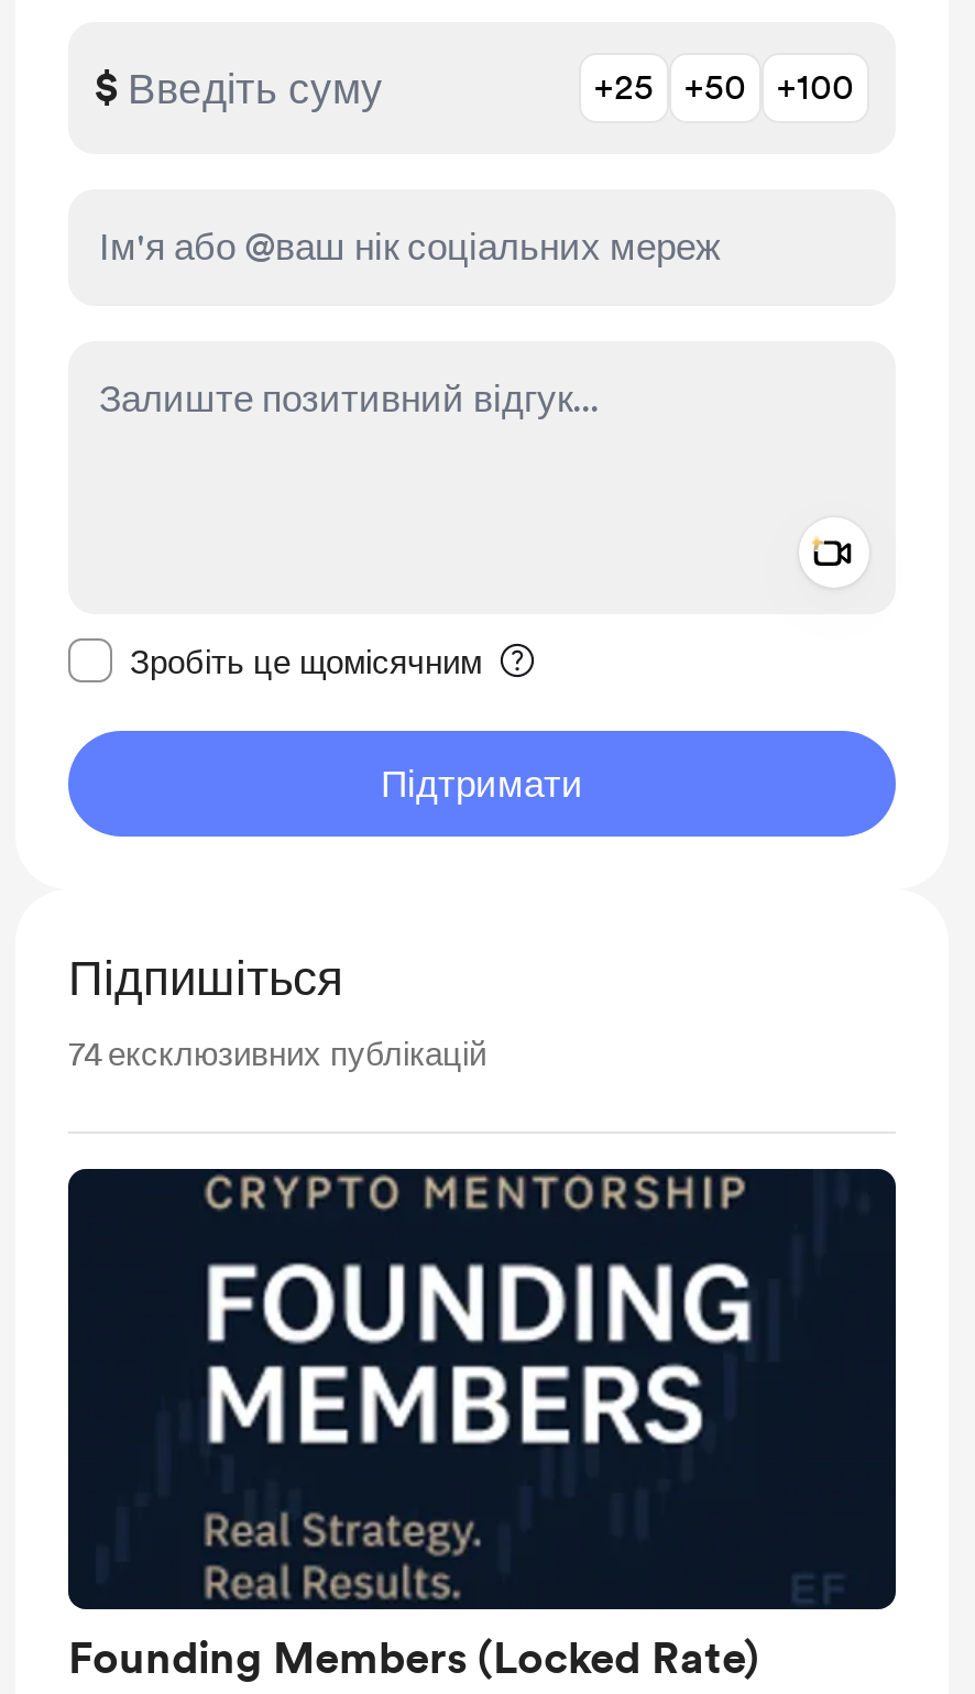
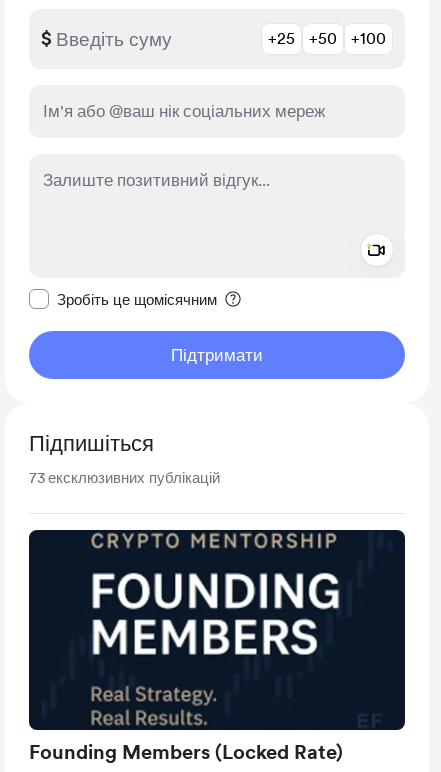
[68,1035,486,1074] 74 ексклюзивних публікацій -> [29,469,220,487] 73 ексклюзивних публікацій

